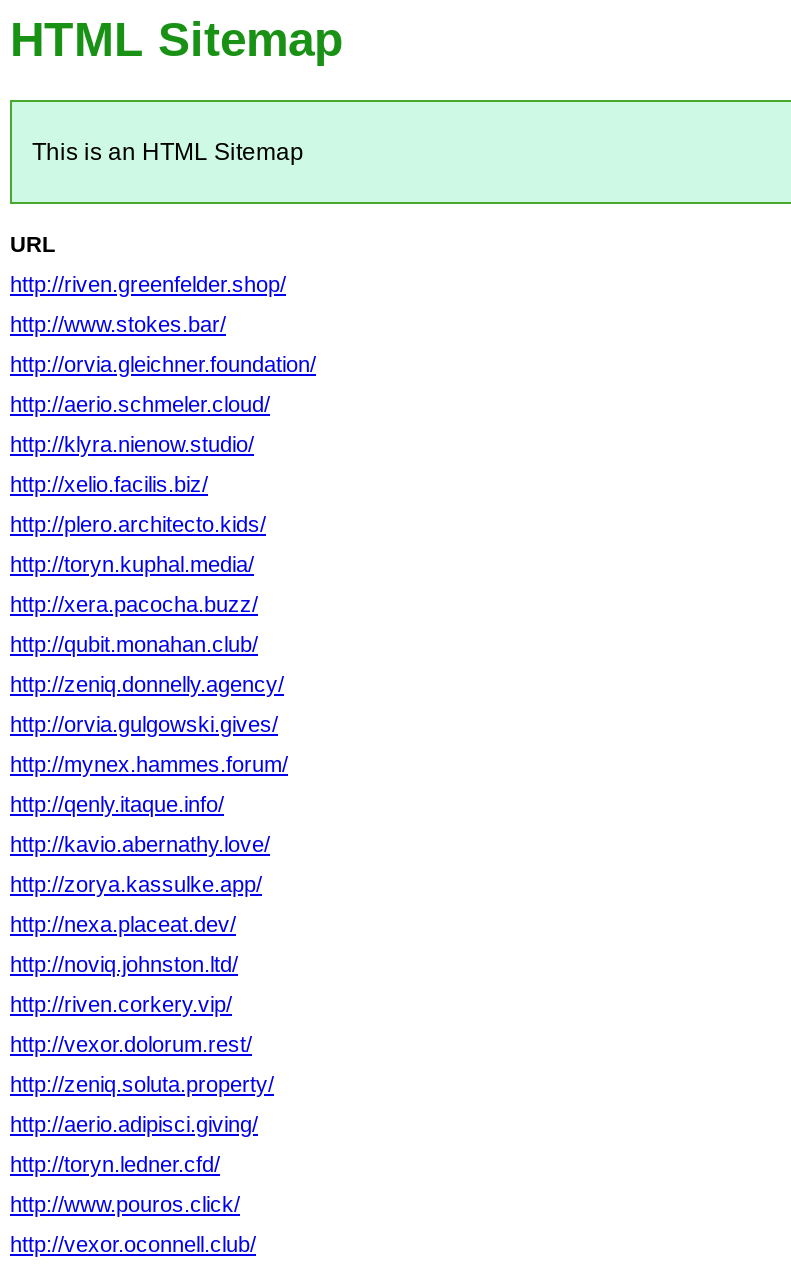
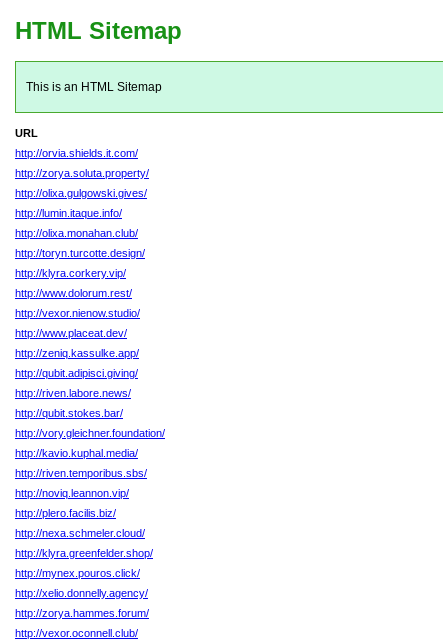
[10,272,286,296] http://riven.greenfelder.shop/ -> [15,147,138,159] http://orvia.shields.it.com/
[10,312,226,336] http://www.stokes.bar/ -> [15,167,149,179] http://zorya.soluta.property/
[10,352,316,376] http://orvia.gleichner.foundation/ -> [15,187,147,199] http://olixa.gulgowski.gives/
[10,392,270,416] http://aerio.schmeler.cloud/ -> [15,207,122,219] http://lumin.itaque.info/
[10,432,254,456] http://klyra.nienow.studio/ -> [15,227,138,239] http://olixa.monahan.club/
[10,472,208,496] http://xelio.facilis.biz/ -> [15,247,145,259] http://toryn.turcotte.design/
[10,512,266,536] http://plero.architecto.kids/ -> [15,267,126,279] http://klyra.corkery.vip/
[10,552,254,576] http://toryn.kuphal.media/ -> [15,287,132,299] http://www.dolorum.rest/
[10,592,258,616] http://xera.pacocha.buzz/ -> [15,307,140,319] http://vexor.nienow.studio/
[10,632,258,656] http://qubit.monahan.club/ -> [15,327,127,339] http://www.placeat.dev/
[10,672,284,696] http://zeniq.donnelly.agency/ -> [15,347,139,359] http://zeniq.kassulke.app/
[10,712,278,736] http://orvia.gulgowski.gives/ -> [15,367,138,379] http://qubit.adipisci.giving/
[10,752,288,776] http://mynex.hammes.forum/ -> [15,387,131,399] http://riven.labore.news/
[10,792,224,816] http://qenly.itaque.info/ -> [15,407,123,419] http://qubit.stokes.bar/
[10,832,270,856] http://kavio.abernathy.love/ -> [15,427,165,439] http://vory.gleichner.foundation/
[10,872,262,896] http://zorya.kassulke.app/ -> [15,447,138,459] http://kavio.kuphal.media/
[10,912,236,936] http://nexa.placeat.dev/ -> [15,467,147,479] http://riven.temporibus.sbs/
[10,952,238,976] http://noviq.johnston.ltd/ -> [15,487,129,499] http://noviq.leannon.vip/
[10,992,232,1016] http://riven.corkery.vip/ -> [15,507,116,519] http://plero.facilis.biz/
[10,1032,252,1056] http://vexor.dolorum.rest/ -> [15,527,145,539] http://nexa.schmeler.cloud/
[10,1072,274,1096] http://zeniq.soluta.property/ -> [15,547,153,559] http://klyra.greenfelder.shop/
[10,1112,258,1136] http://aerio.adipisci.giving/ -> [15,567,140,579] http://mynex.pouros.click/
[10,1152,220,1176] http://toryn.ledner.cfd/ -> [15,587,148,599] http://xelio.donnelly.agency/
[10,1192,240,1216] http://www.pouros.click/ -> [15,607,149,619] http://zorya.hammes.forum/

